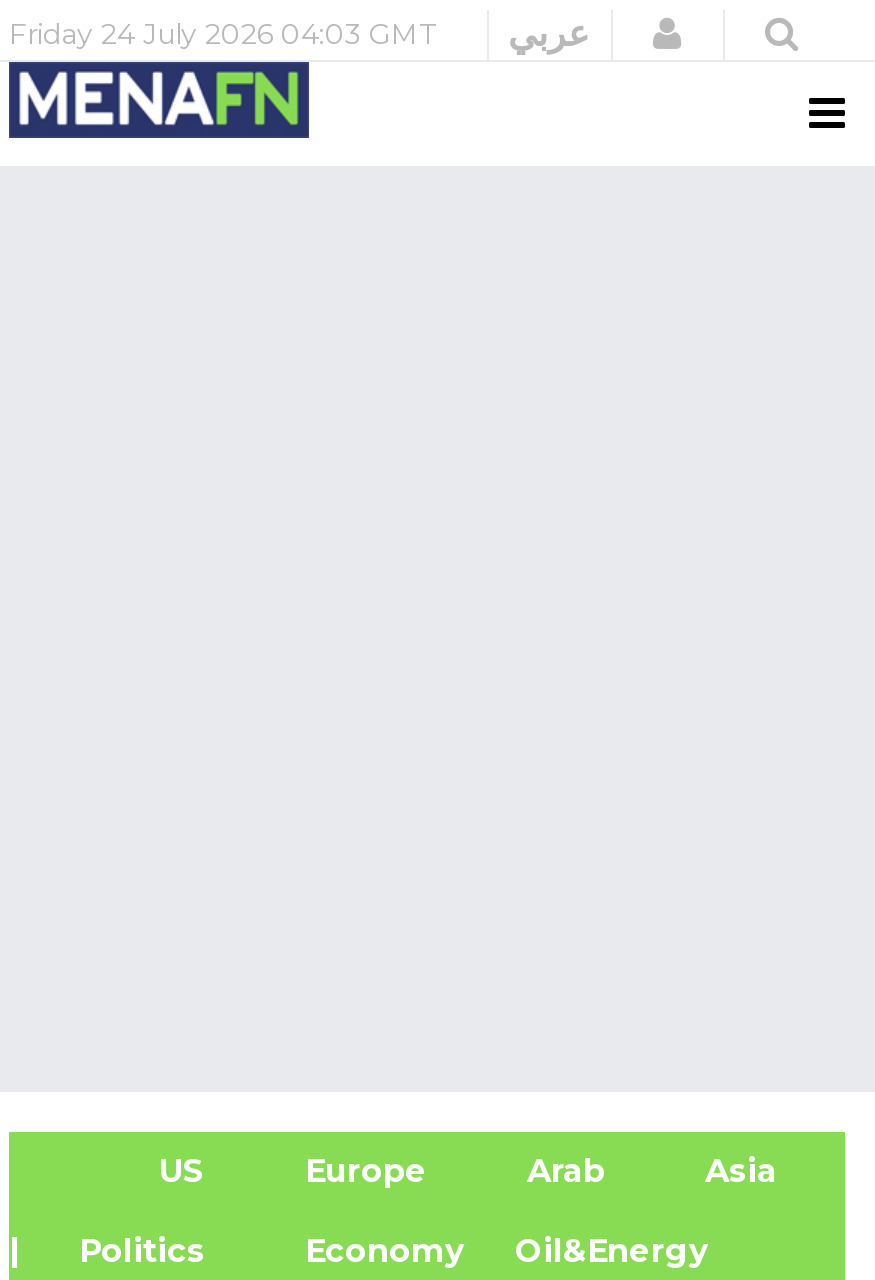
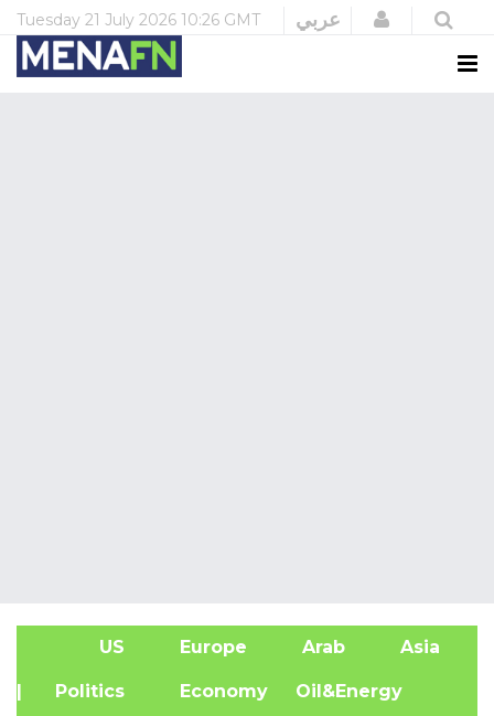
[9,16,435,52] Friday 24 July 2026 04:03 GMT -> [17,10,260,30] Tuesday 21 July 2026 10:26 GMT

